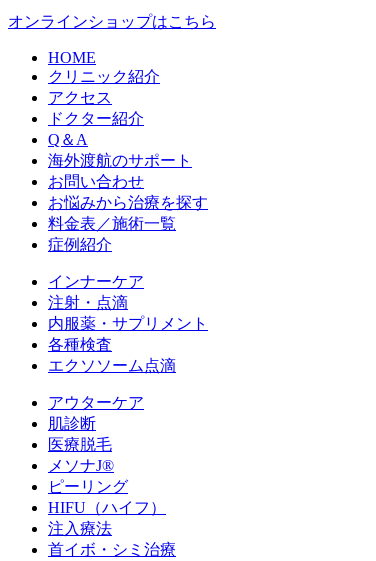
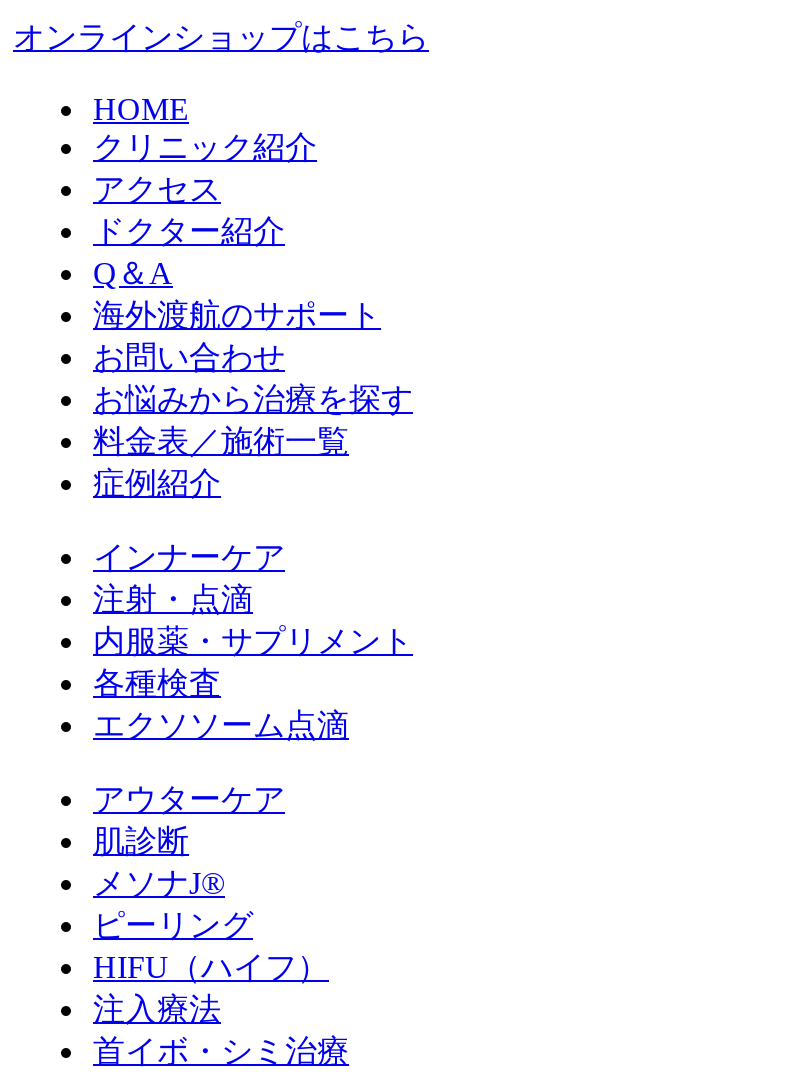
[48,436,112,453] 医療脱毛 -> none

